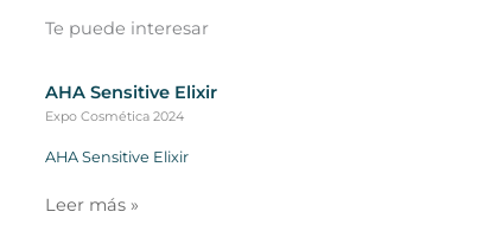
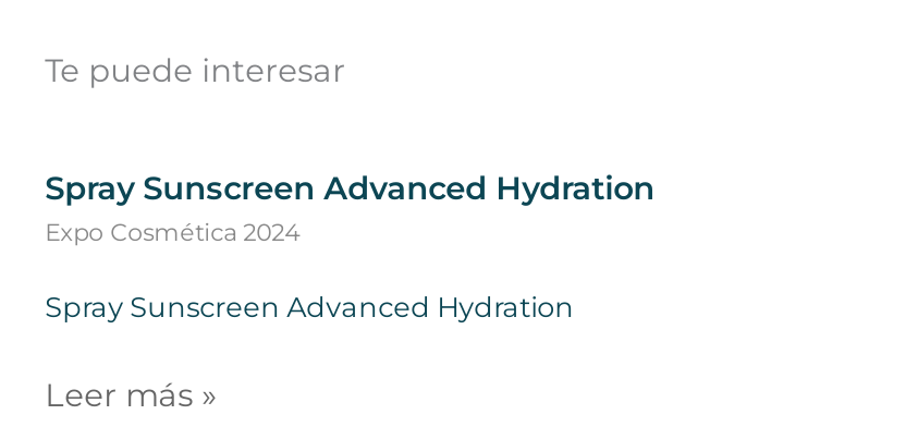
[45,82,217,103] AHA Sensitive Elixir -> [45,169,663,208] Spray Sunscreen Advanced Hydration
[45,148,189,166] AHA Sensitive Elixir -> [45,291,574,324] Spray Sunscreen Advanced Hydration

